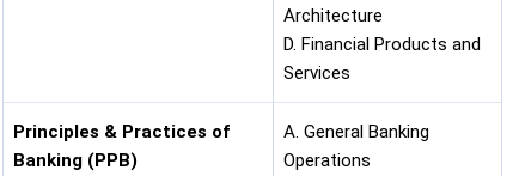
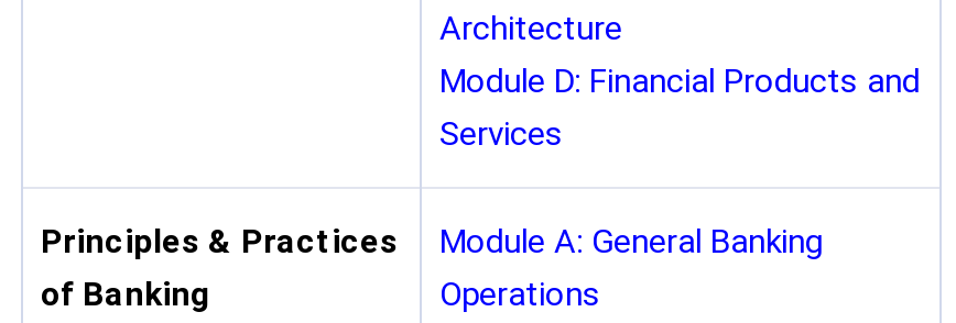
[283,33,481,54] D. Financial Products and -> [439,60,920,100] Module D: Financial Products and
[13,120,230,171] Principles & Practices of | Banking (PPB) -> [41,221,398,313] Principles & Practices | of Banking
[283,120,429,142] A. General Banking -> [439,221,823,260] Module A: General Banking

